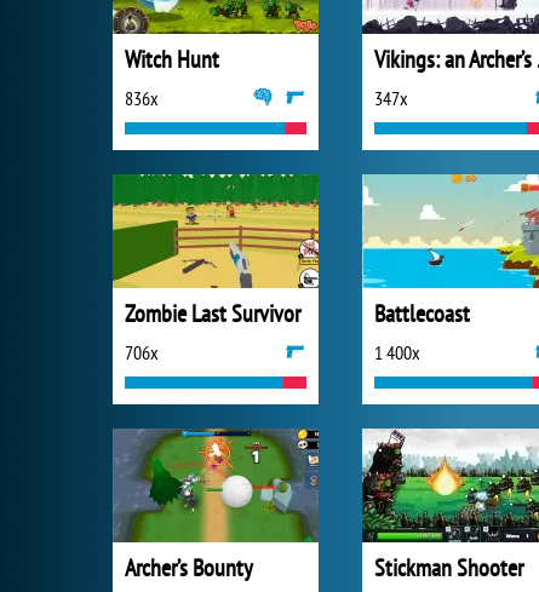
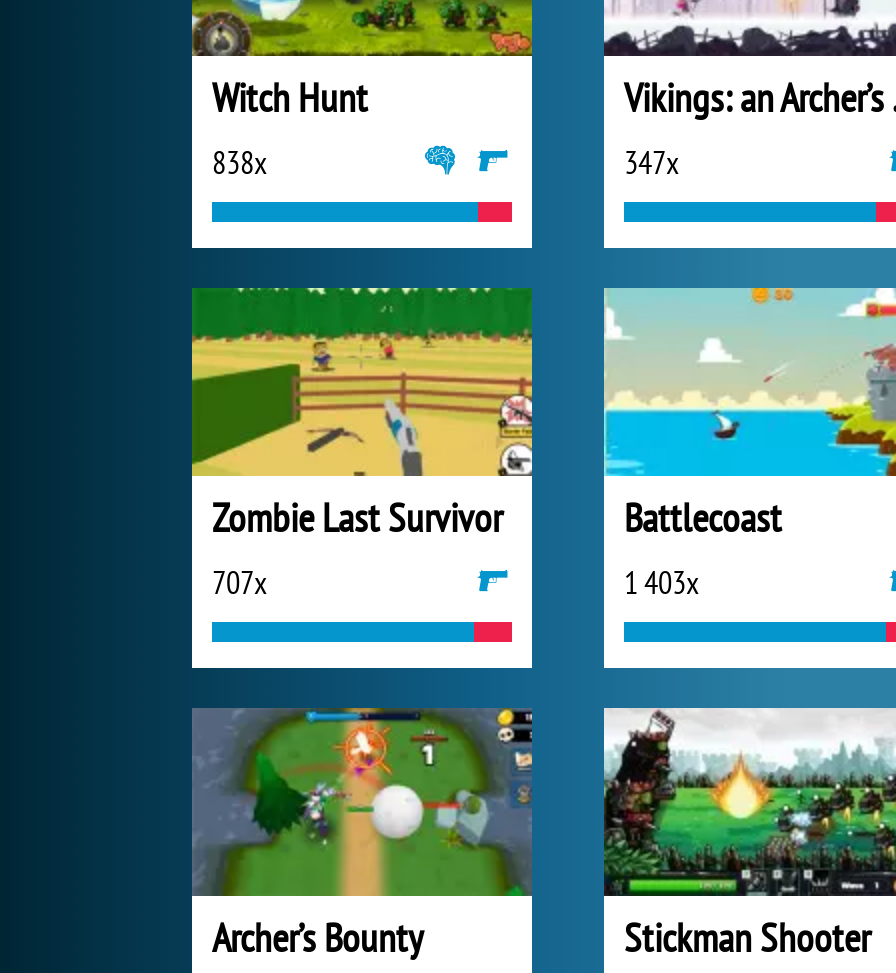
[125,86,159,110] 836x -> [212,142,268,182] 838x
[125,340,159,364] 706x -> [212,562,268,602] 707x
[374,340,420,364] 1 400x -> [624,562,700,602] 1 403x

